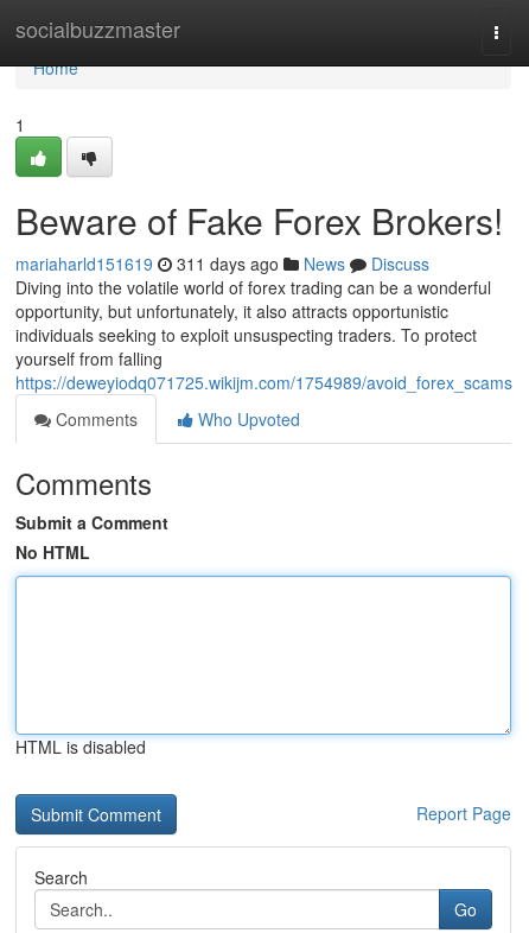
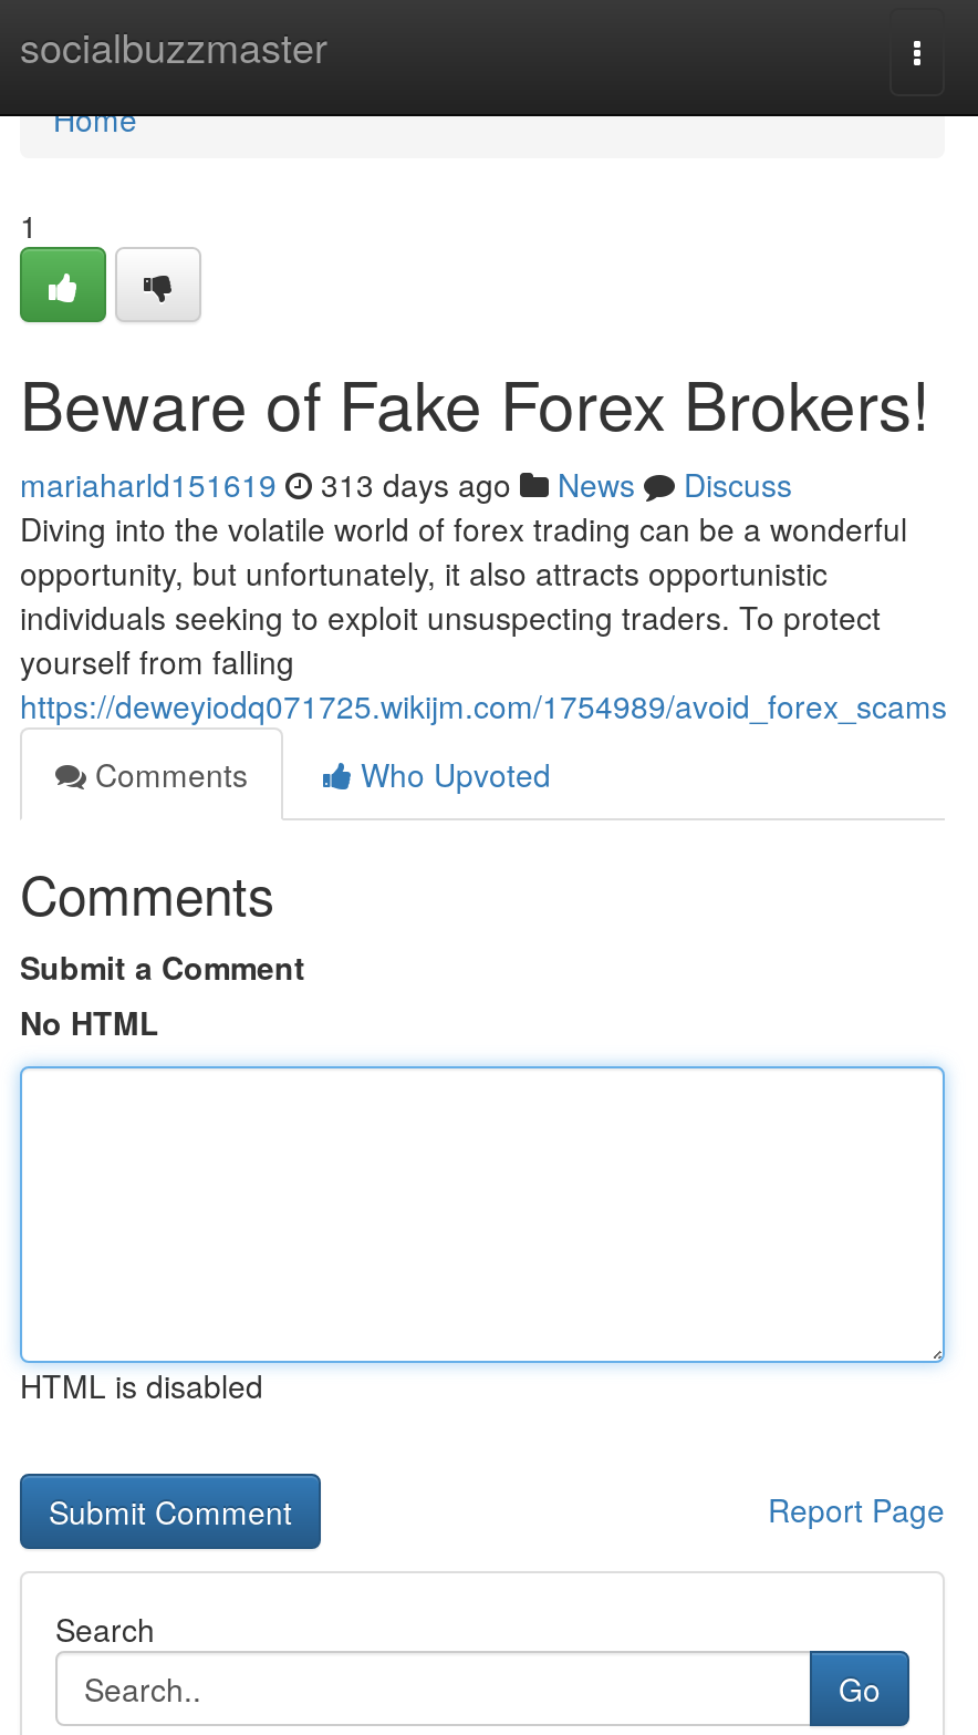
[15,252,429,275] mariaharld151619 311 days ago News Discuss -> [20,462,792,506] mariaharld151619 313 days ago News Discuss

